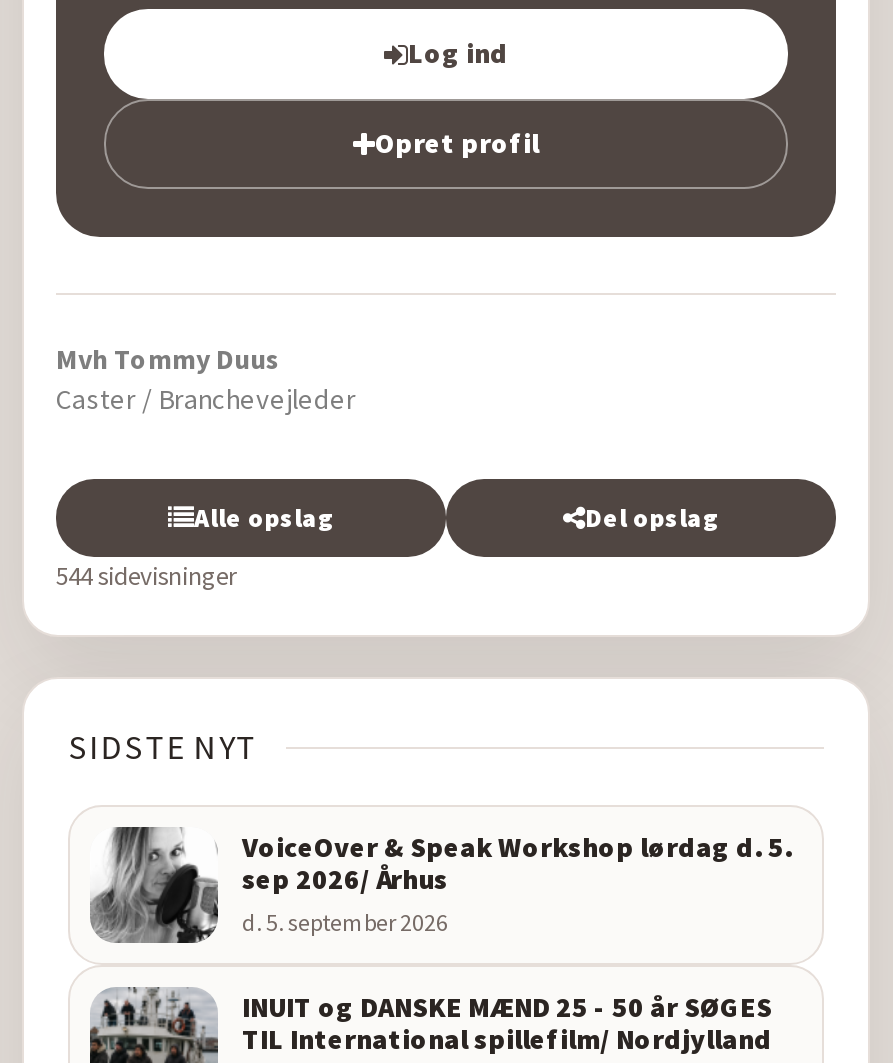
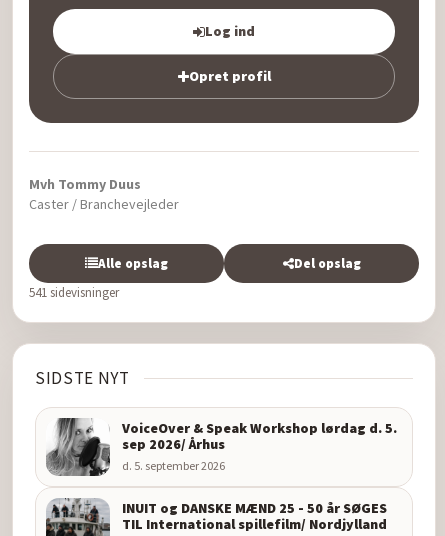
[56,559,236,593] 544 sidevisninger -> [29,284,119,301] 541 sidevisninger

